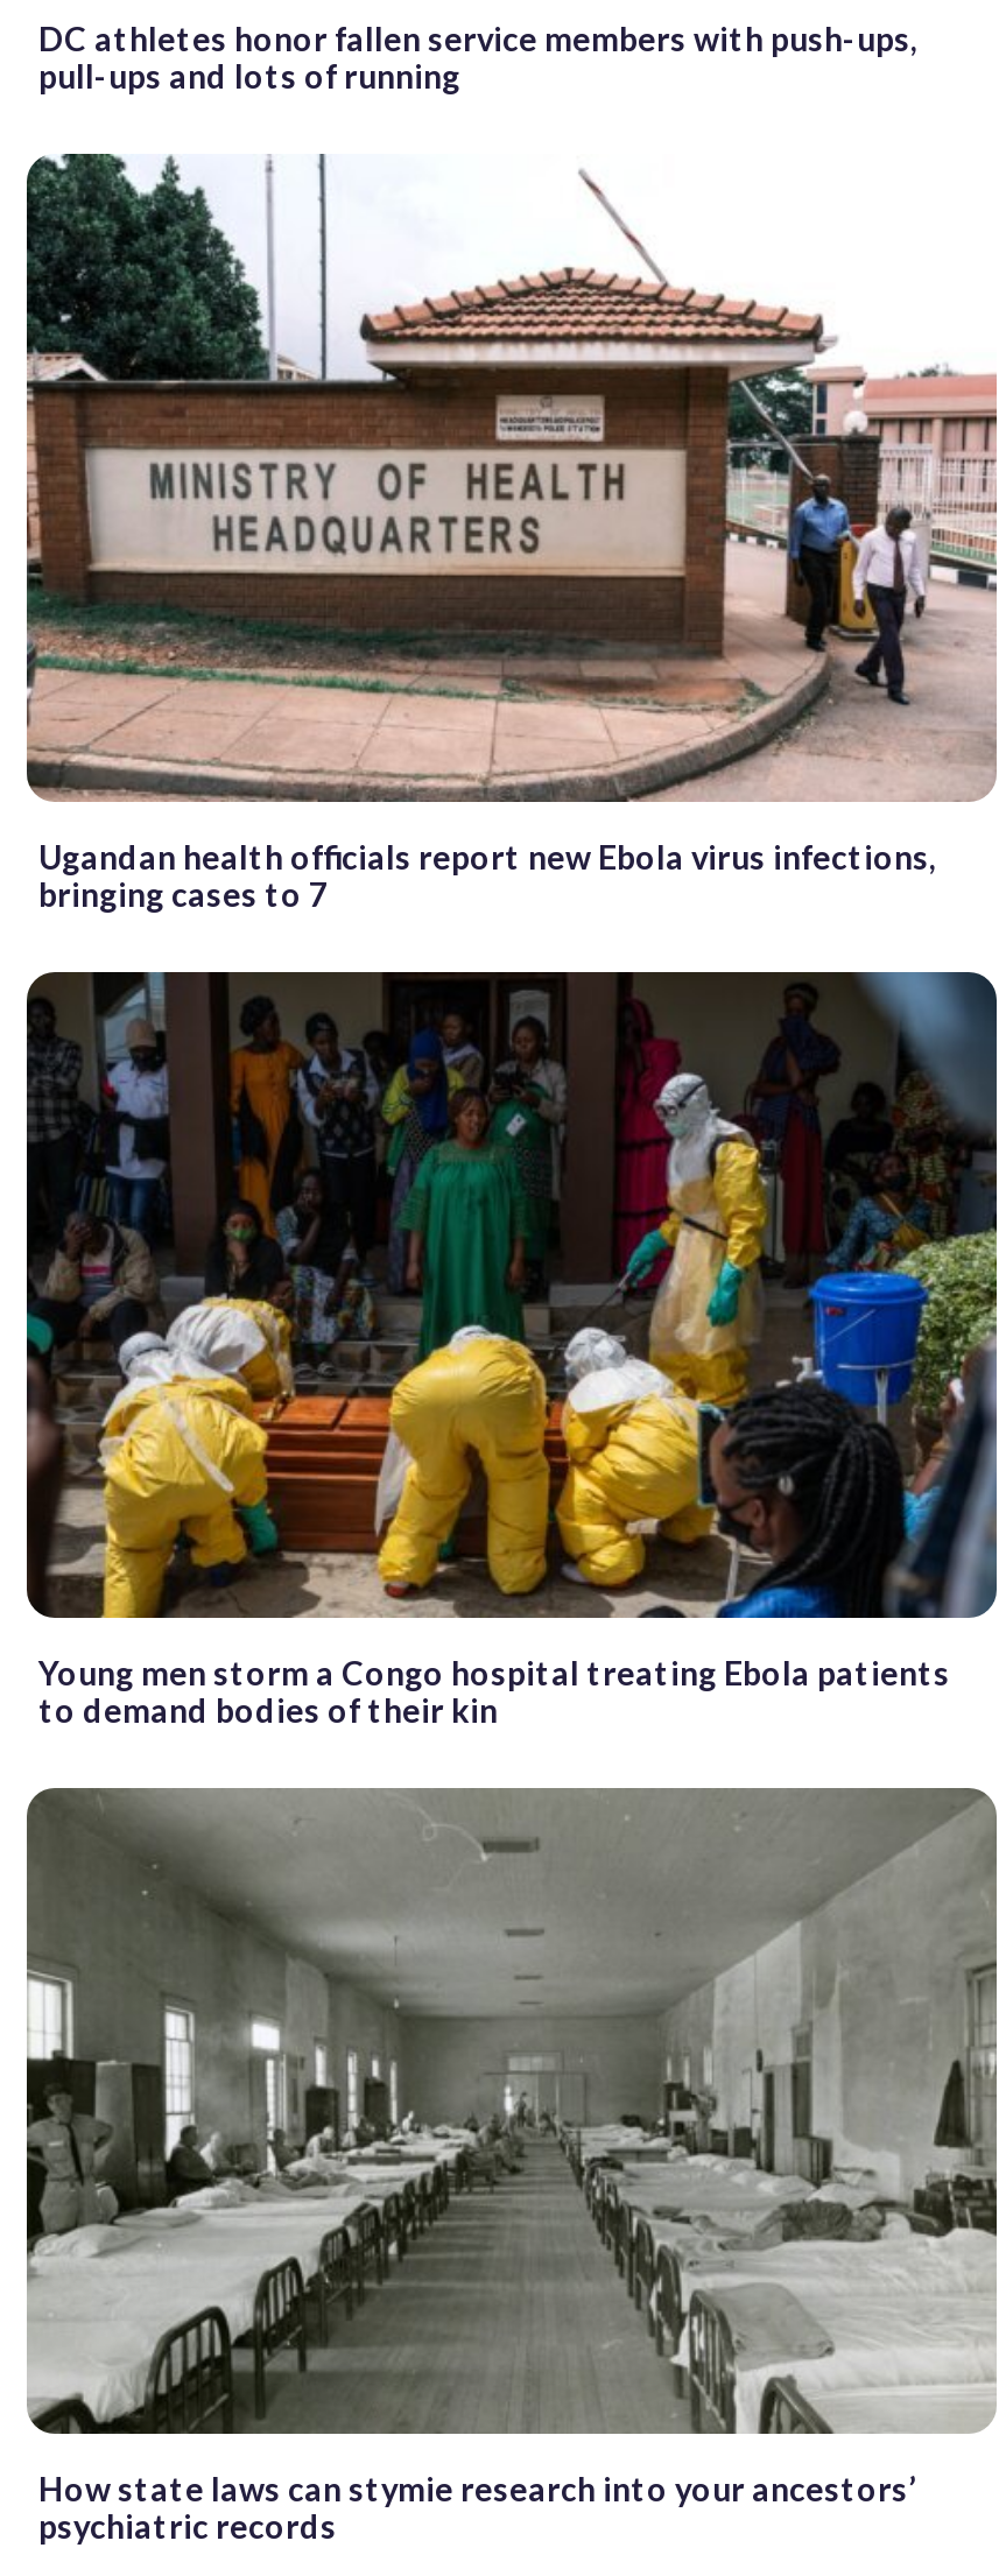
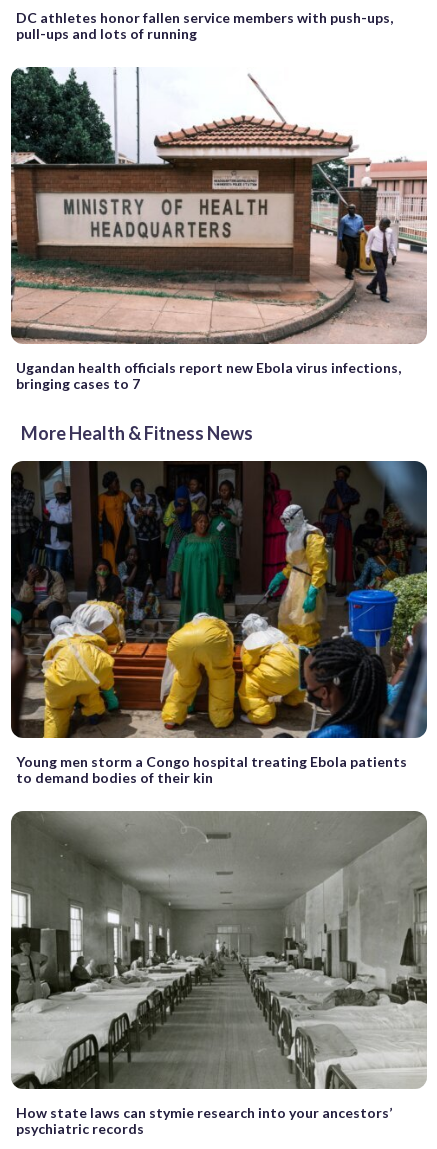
none -> [21,422,253,444] More Health & Fitness News

